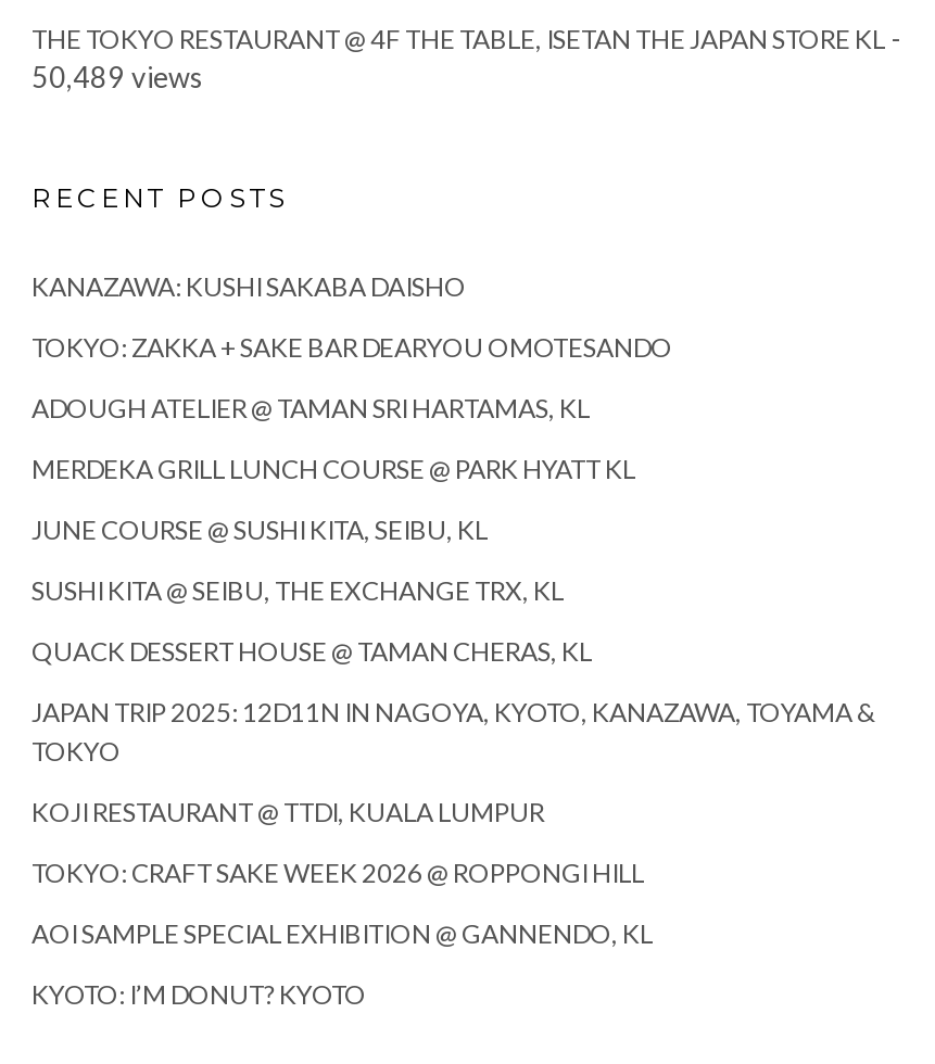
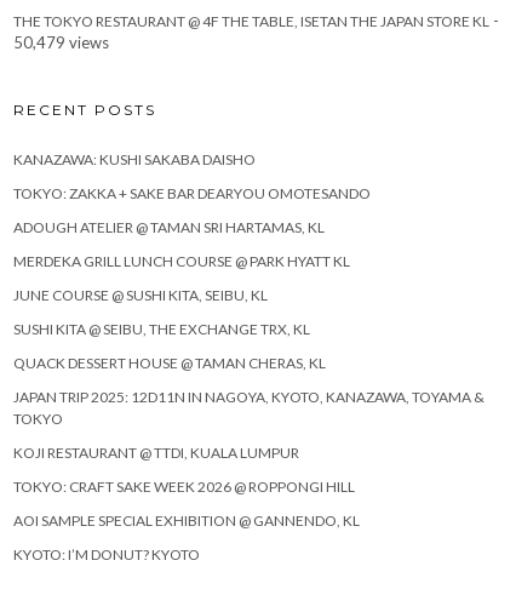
[31,59,203,93] 50,489 views -> [13,32,109,52] 50,479 views

